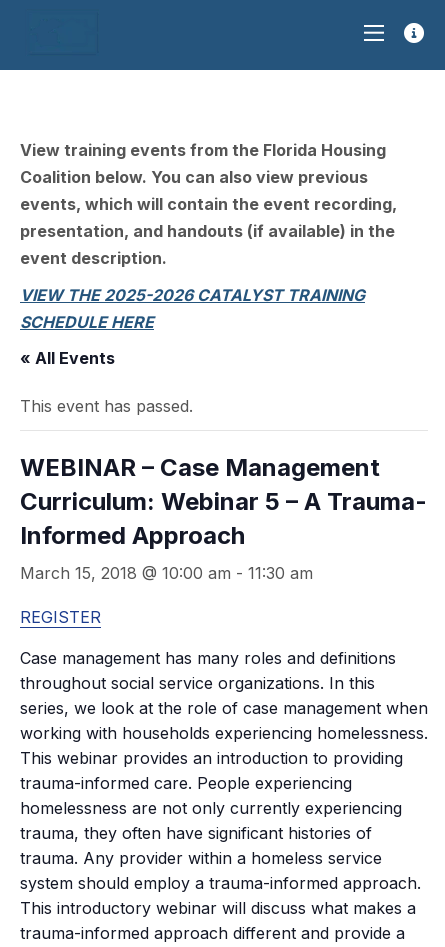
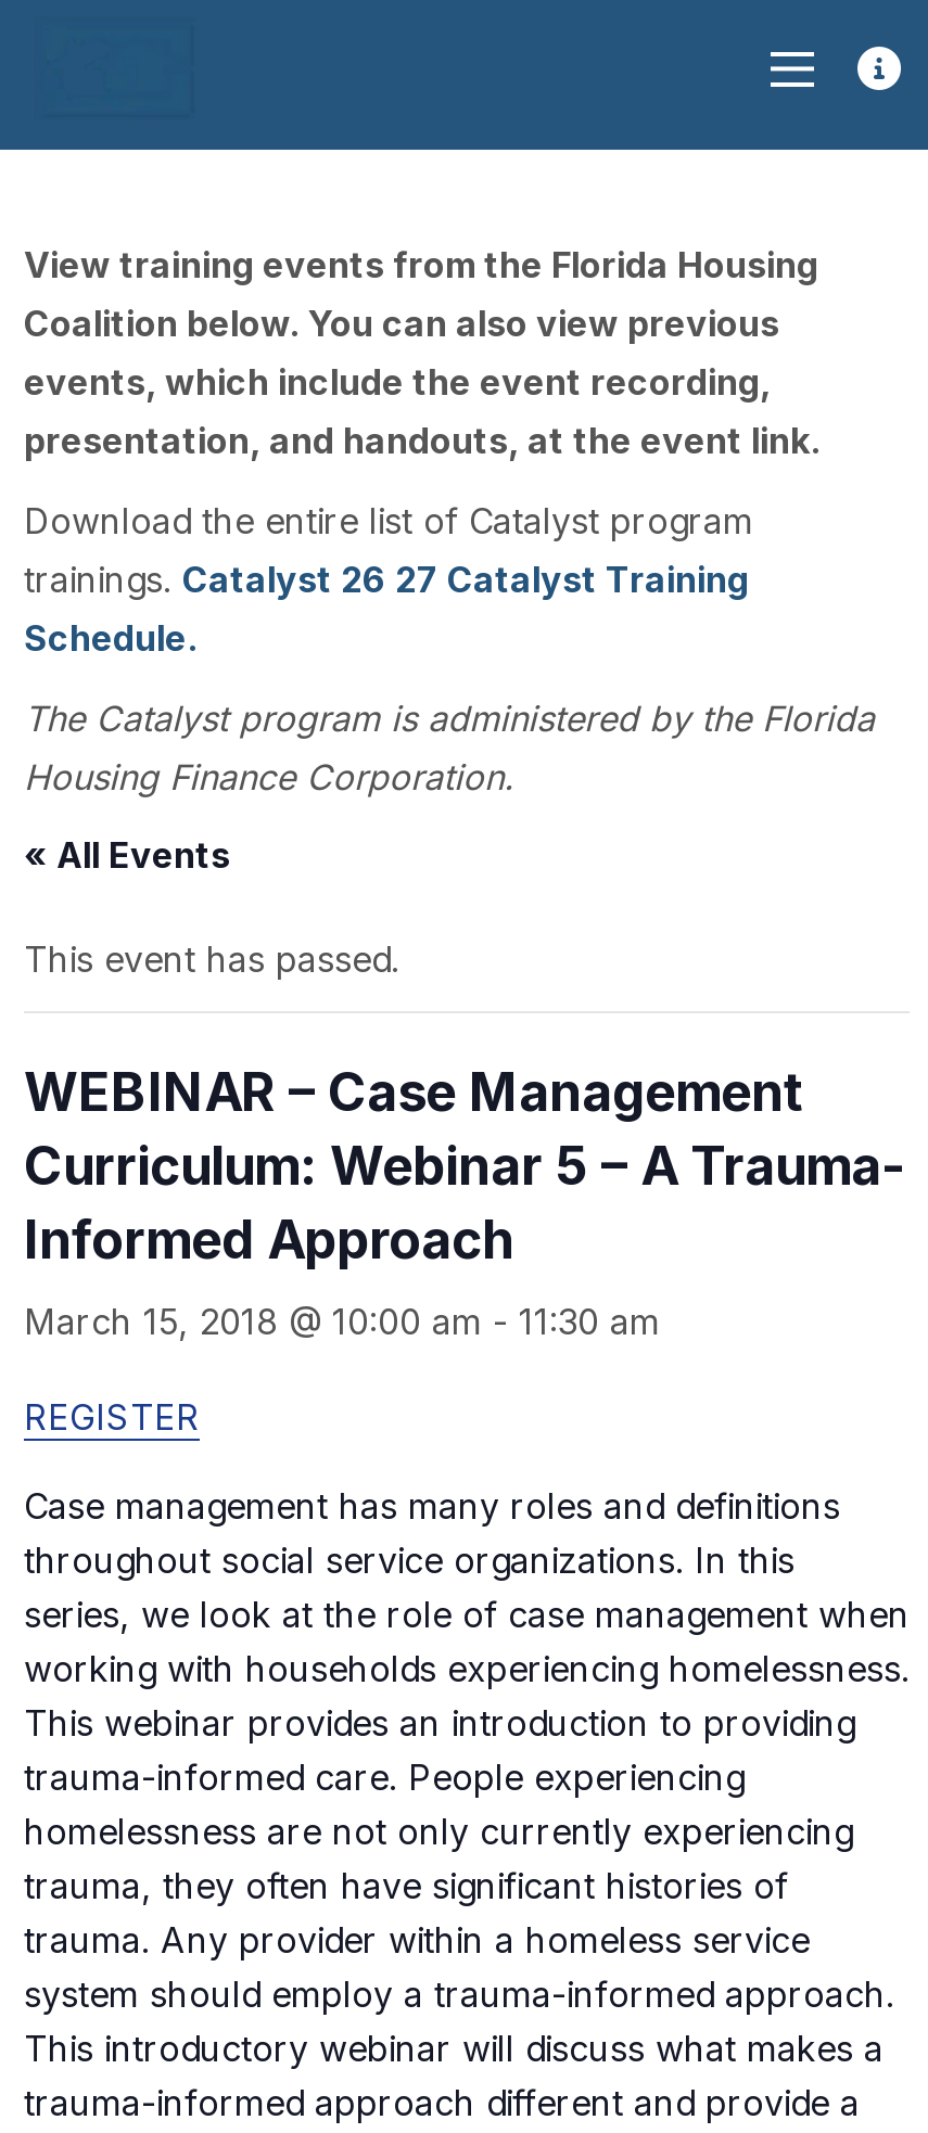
moved [20,140,386,187] -> [24,243,818,345]: View training events from the Florida Housing | Coalition below. You can also view previous
[20,194,397,332] events, which will contain the event recording, | presentation, and handouts (if available) in the | event description. | VIEW THE 2025-2026 CATALYST TRAINING | SCHEDULE HERE -> [24,360,875,799] events, which include the event recording, | presentation, and handouts, at the event link. | Download the entire list of Catalyst program | trainings. Catalyst 26 27 Catalyst Training | Schedule. | The Catalyst program is administered by the Florida | Housing Finance Corporation.

